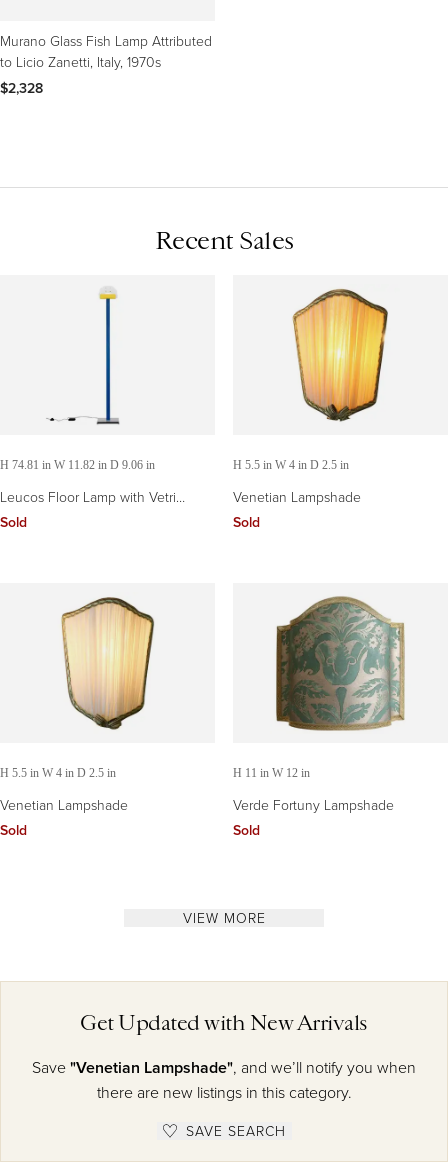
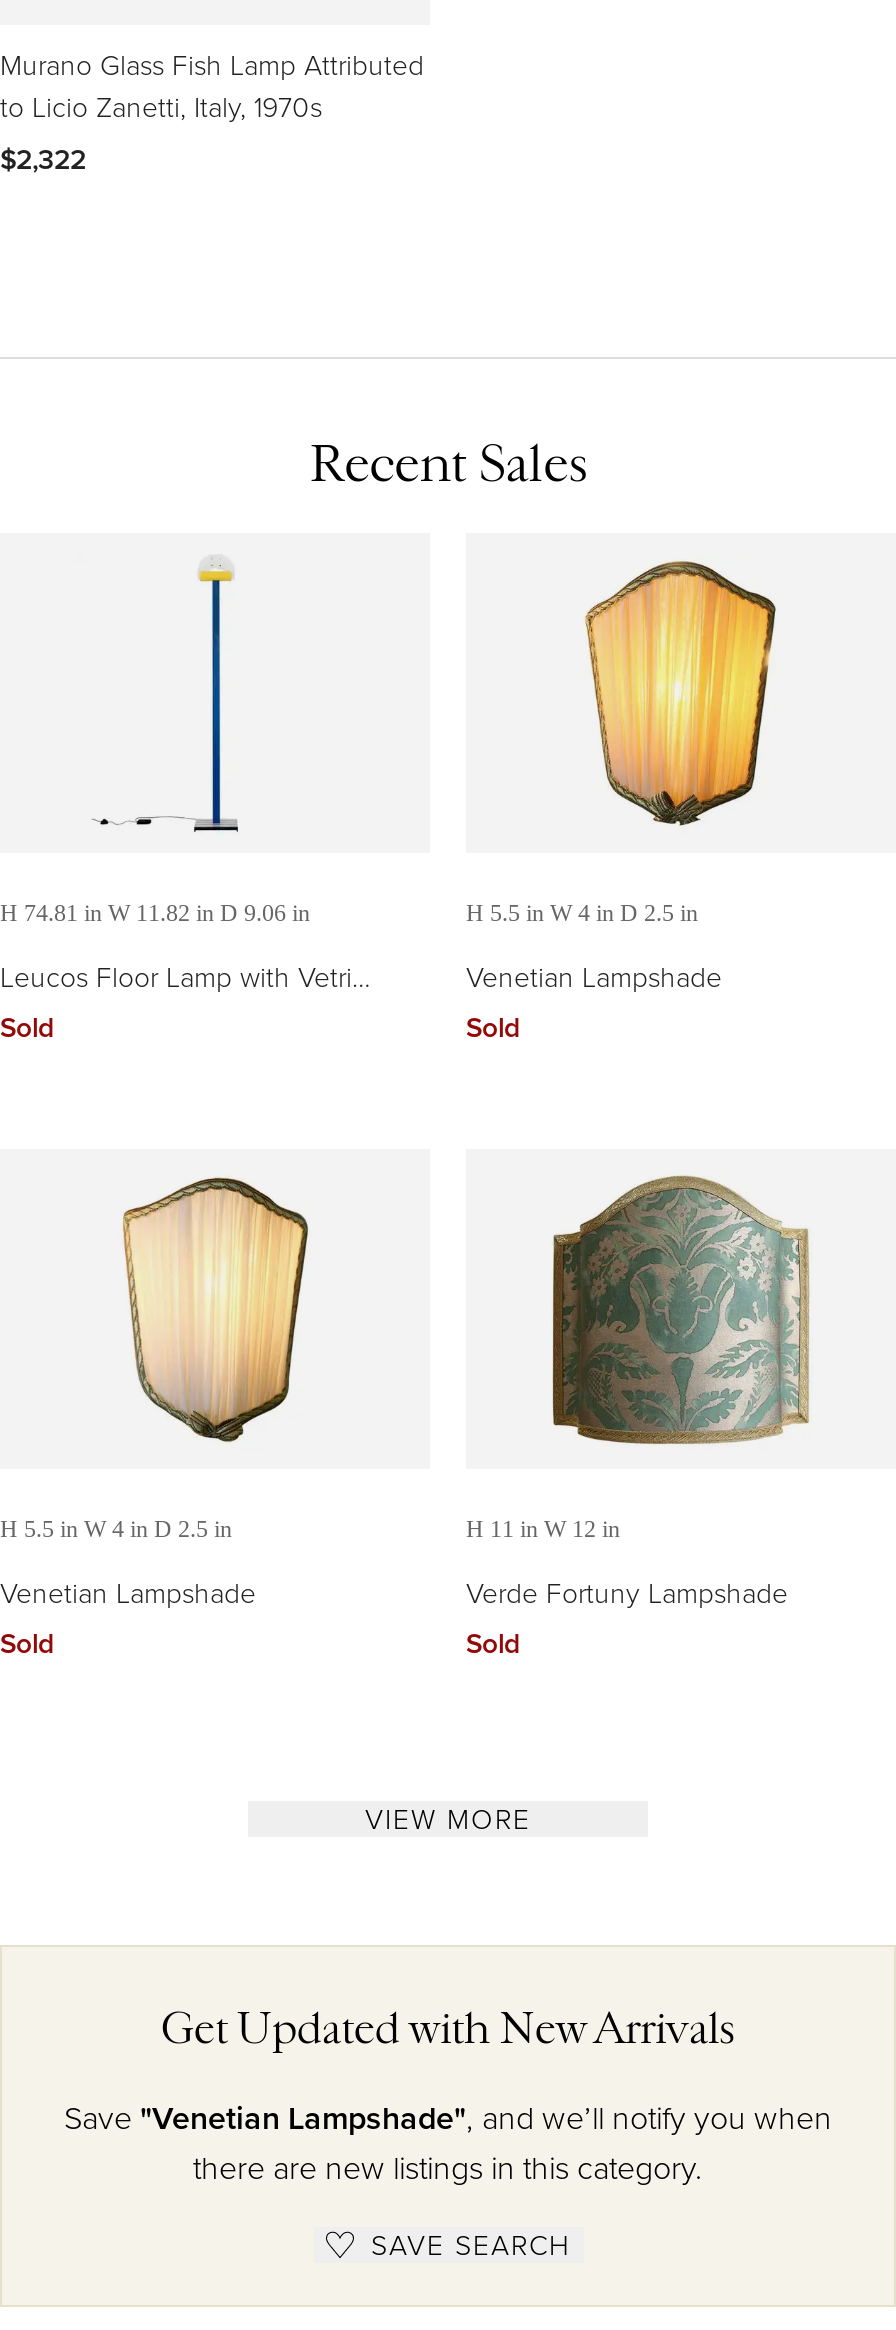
[0,78,43,98] $2,328 -> [0,139,86,179] $2,322

